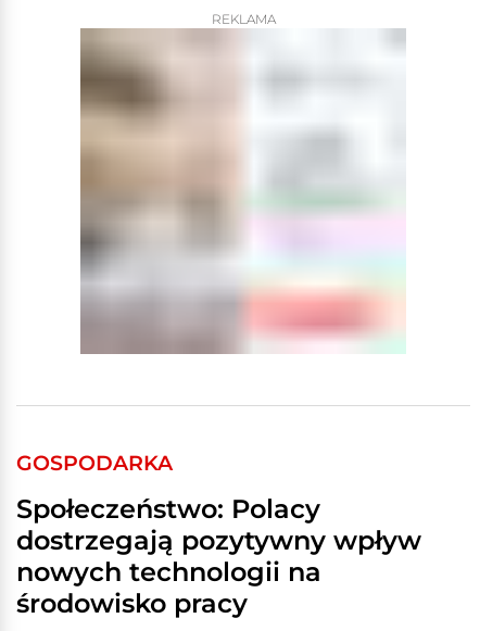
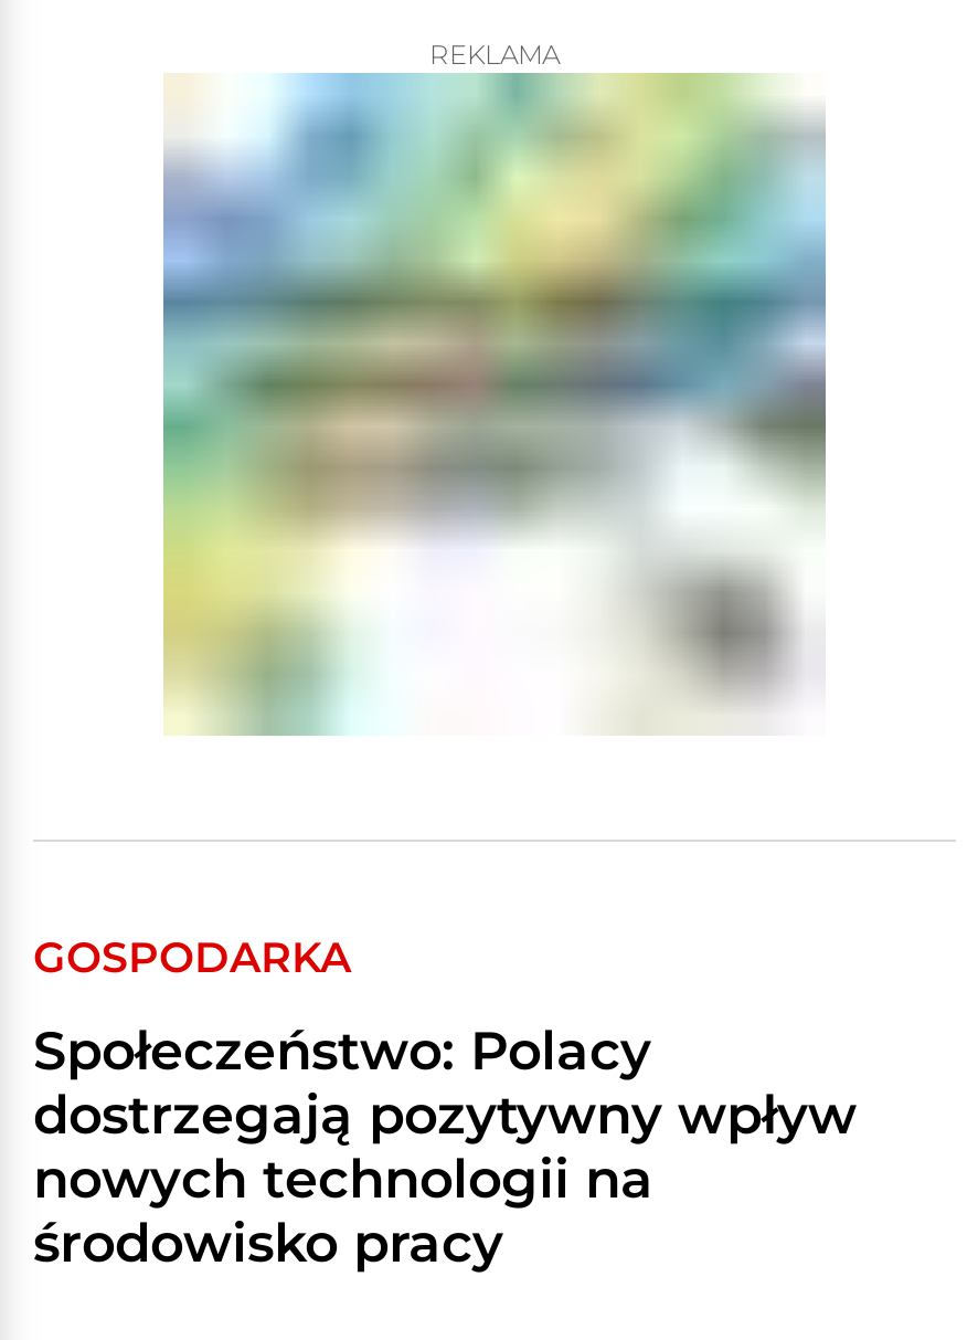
[79,28,406,355] [image] -> [161,71,828,736] [image]

